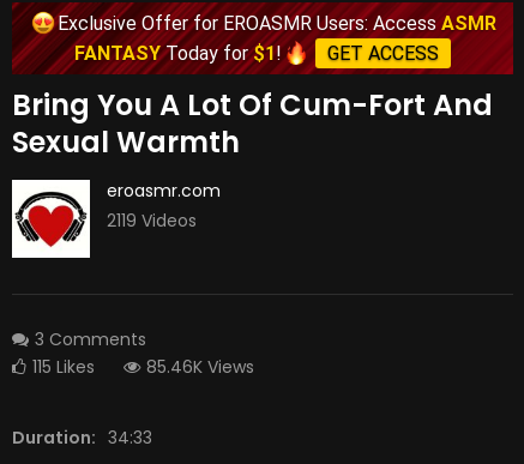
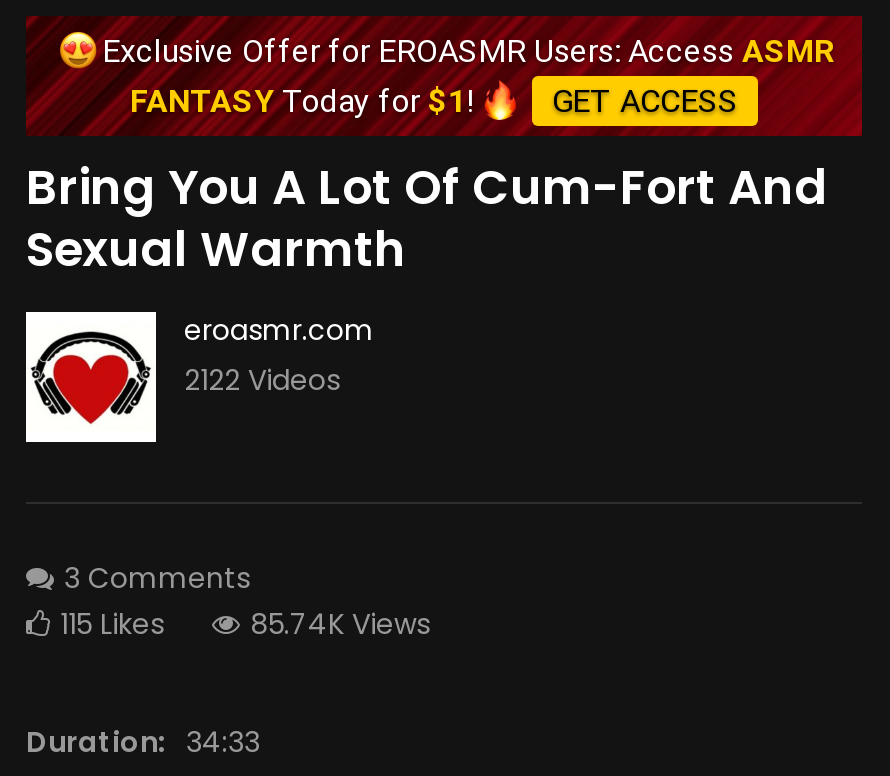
[107,209,197,233] 2119 Videos -> [184,360,340,400] 2122 Videos
[146,355,254,379] 85.46K Views -> [250,604,430,644] 85.74K Views

